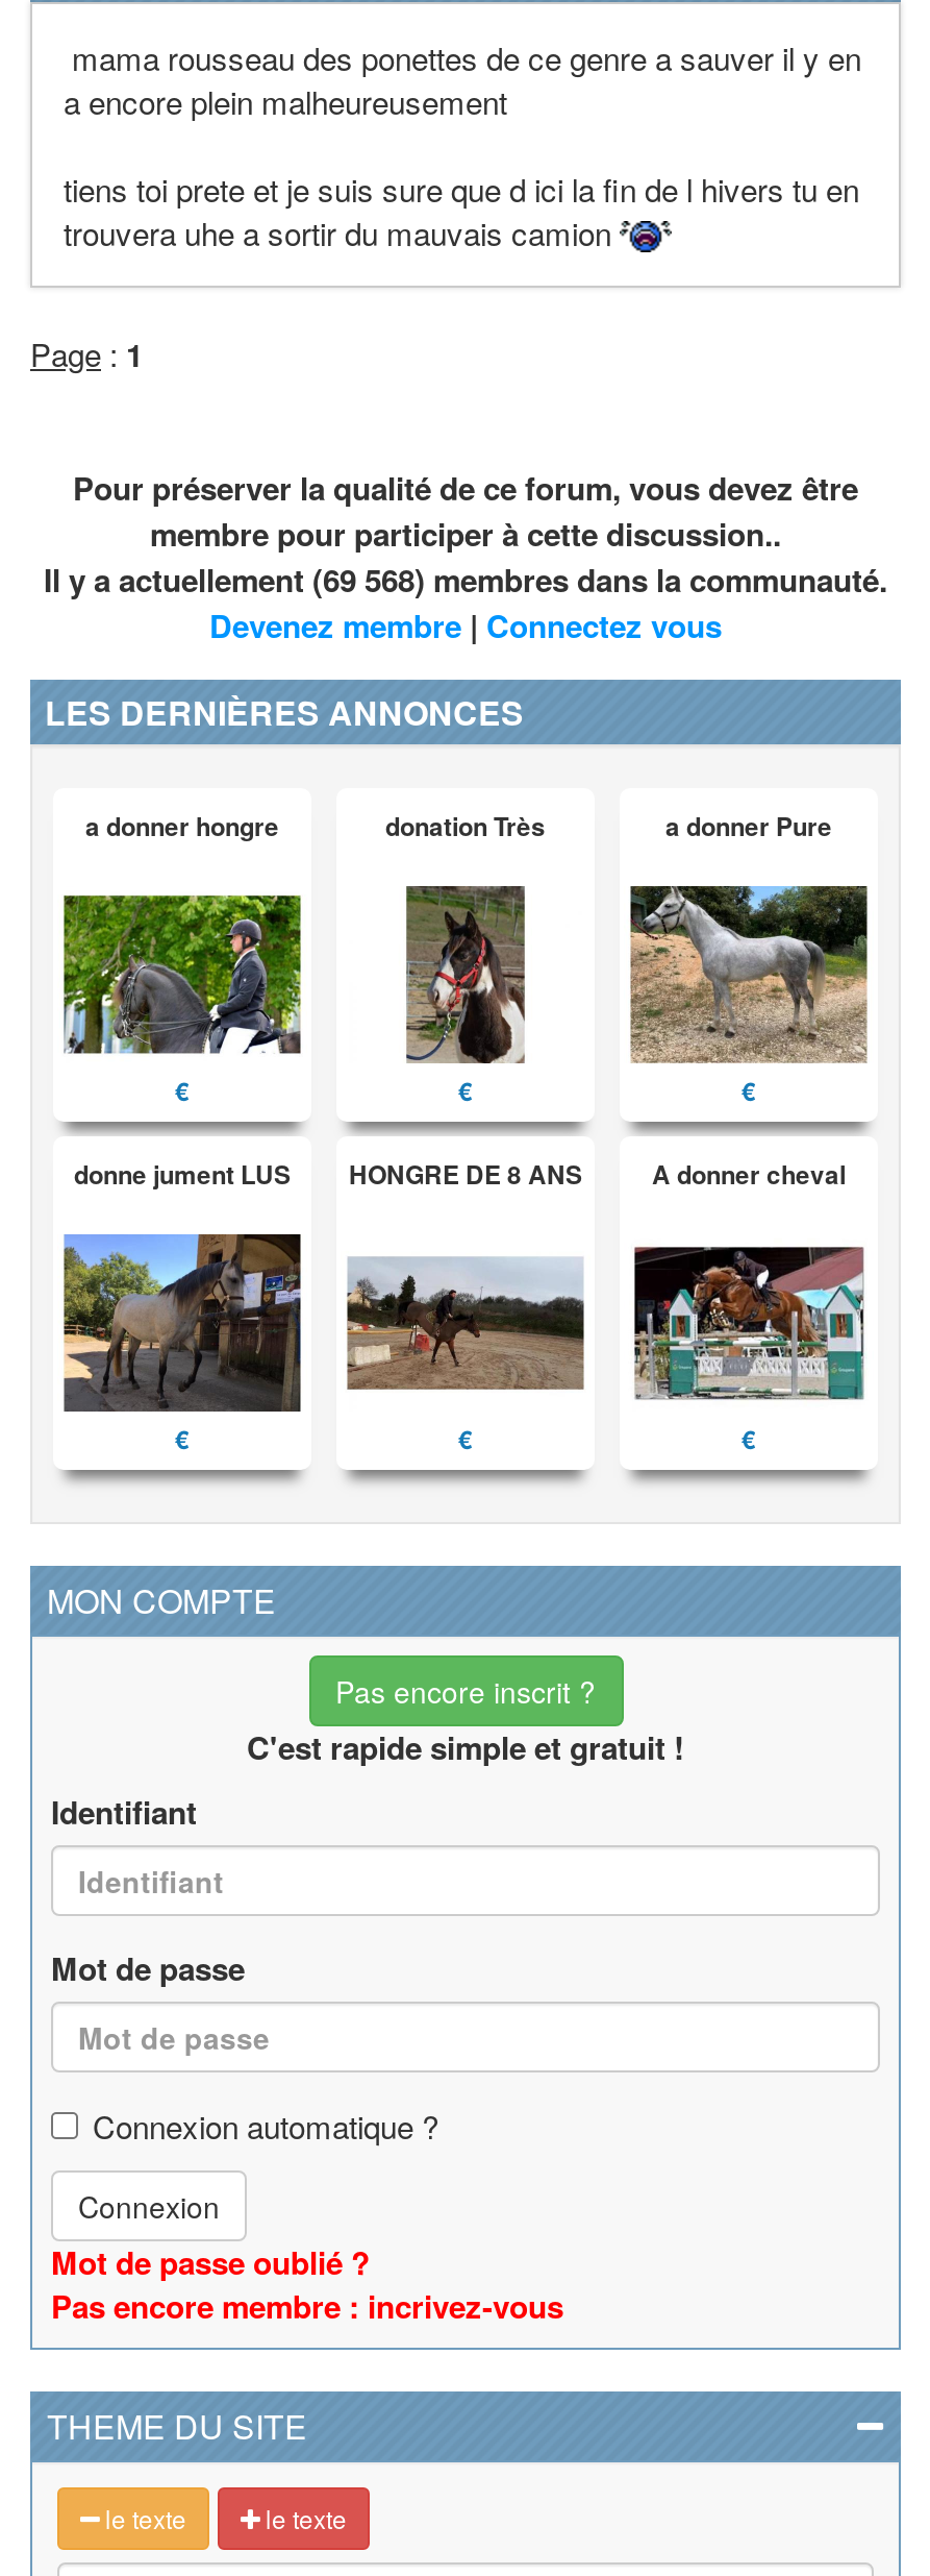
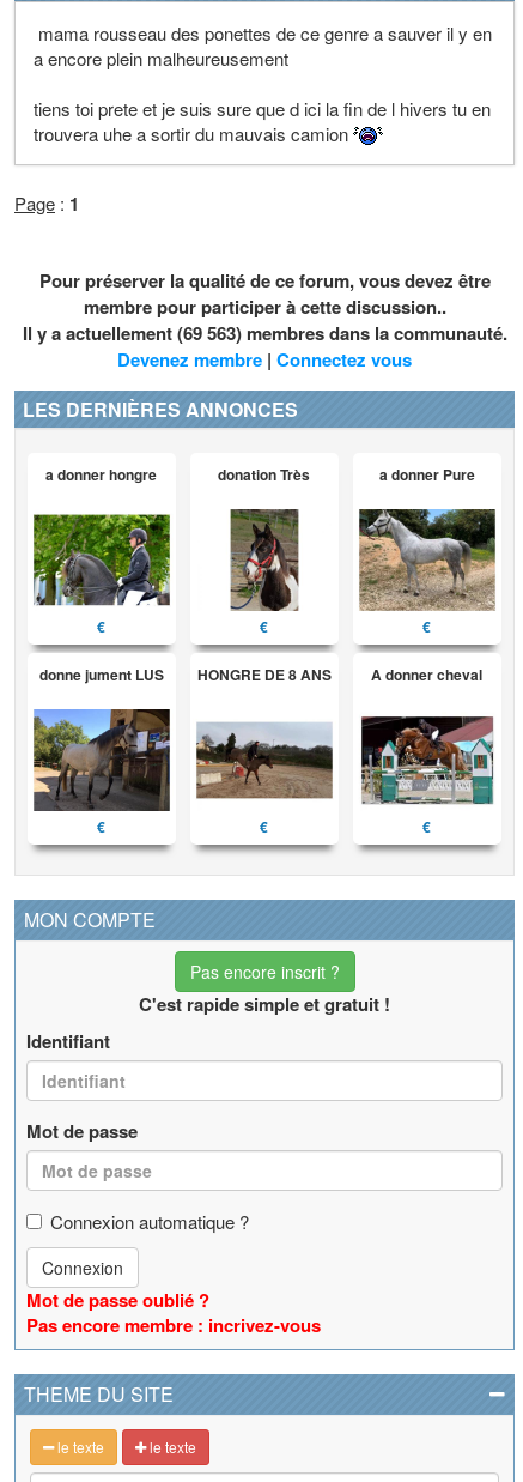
[44,556,887,602] Il y a actuellement (69 568) membres dans la communauté. -> [22,319,507,346] Il y a actuellement (69 563) membres dans la communauté.

